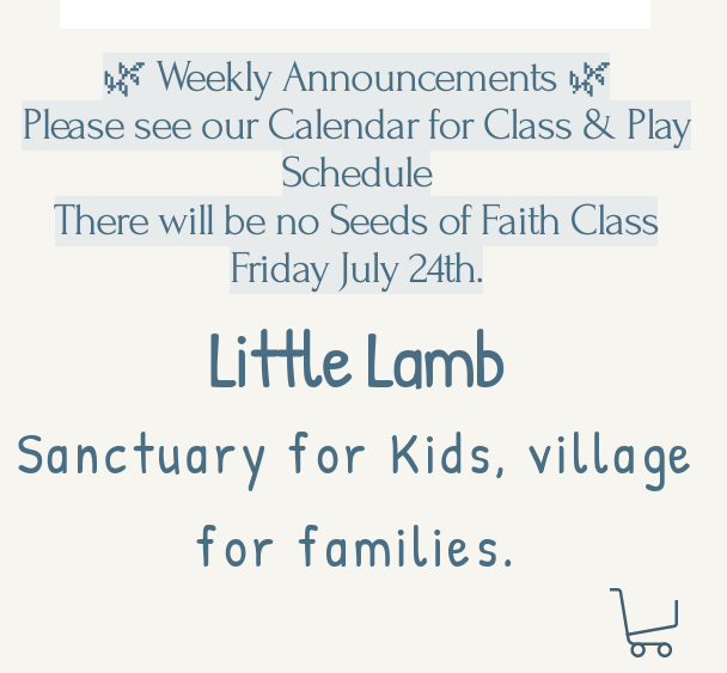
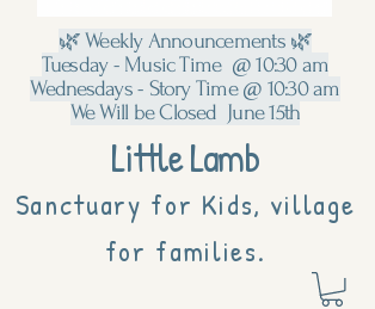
[22,100,691,294] Please see our Calendar for Class & Play | Schedule | There will be no Seeds of Faith Class | Friday July 24th. -> [30,52,340,125] Tuesday - Music Time @ 10:30 am | Wednesdays - Story Time @ 10:30 am | We Will be Closed June 15th

